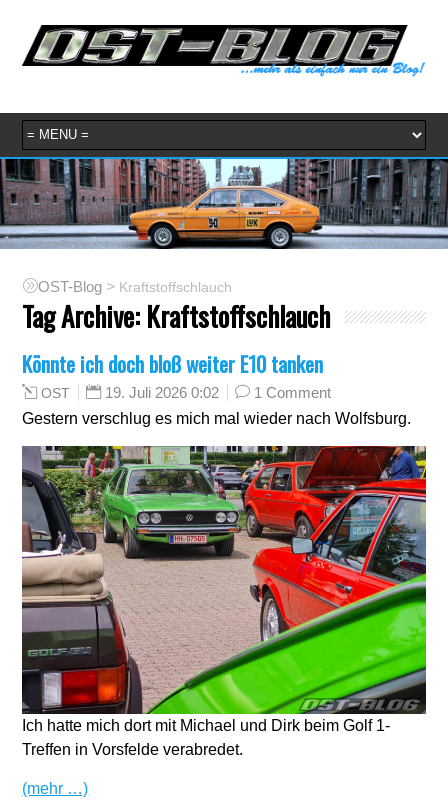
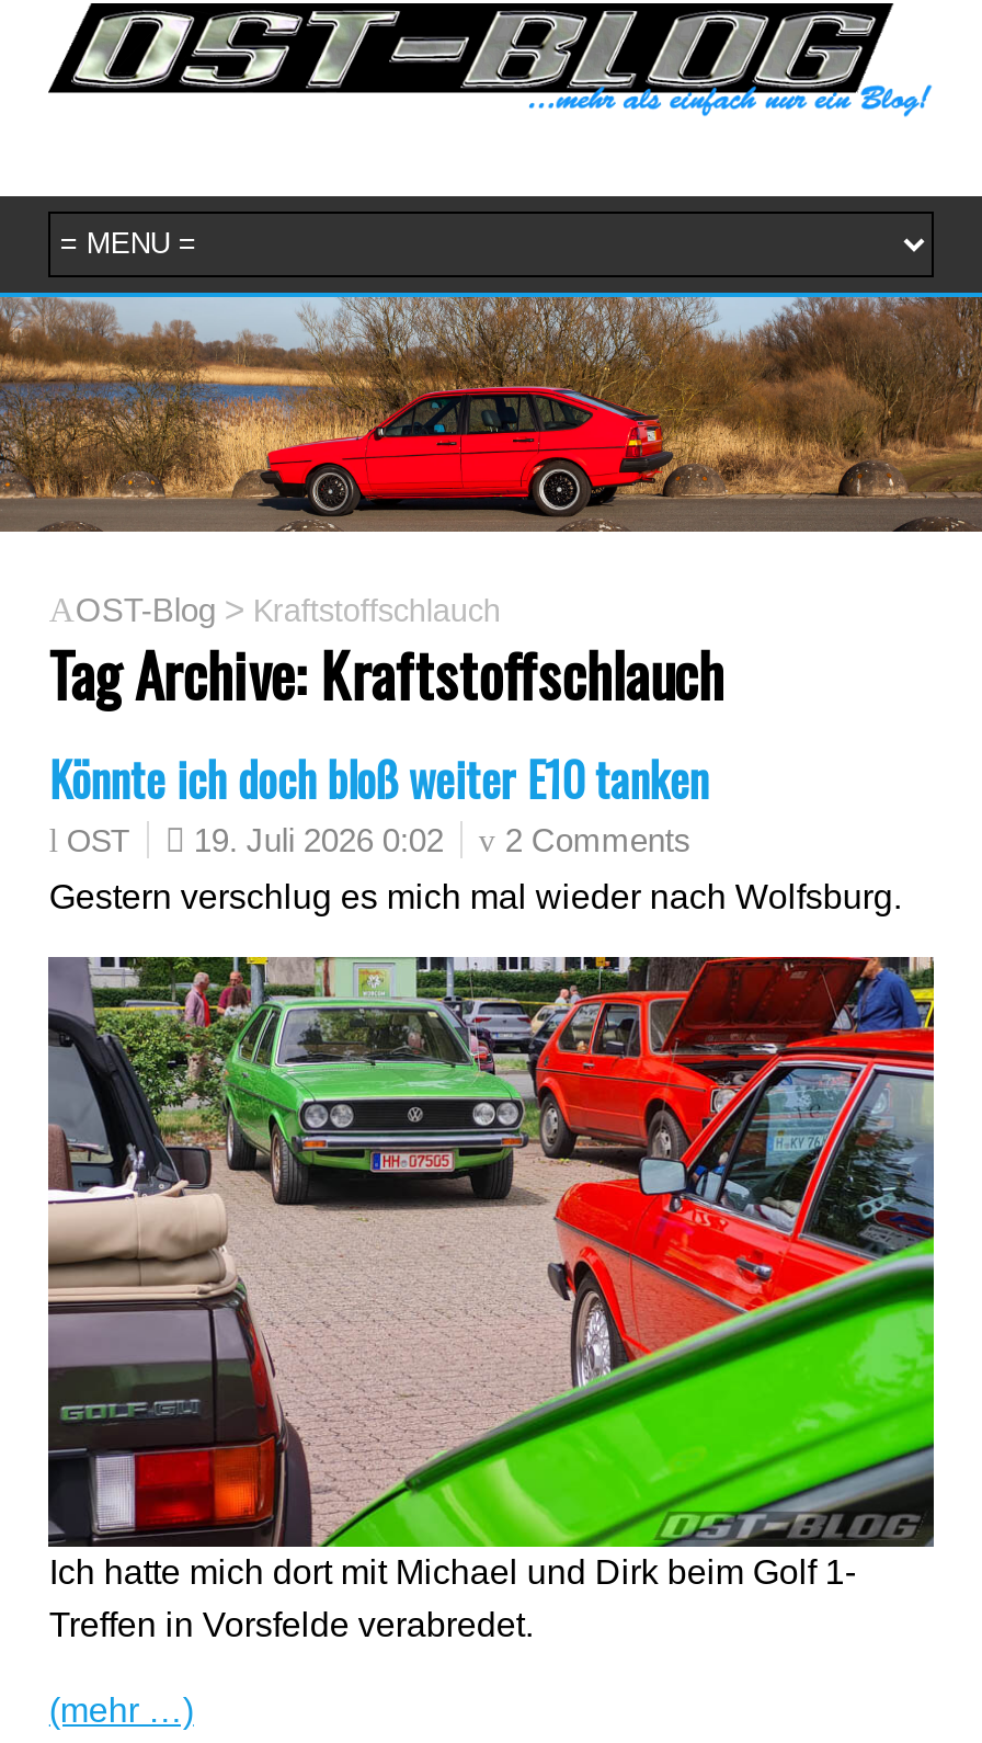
[3,158,445,250] [image] -> [7,295,975,534] [image]
[254,383,331,400] 1 Comment -> [505,822,691,859] 2 Comments

